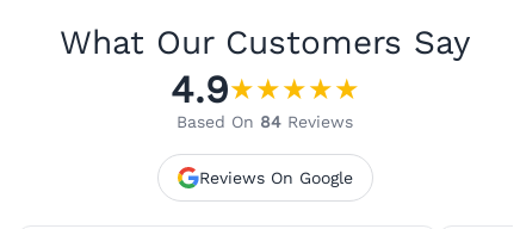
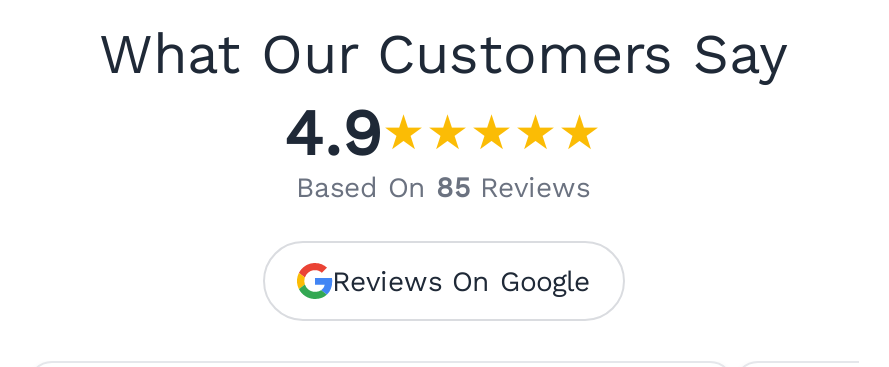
[177,112,353,131] Based On 84 Reviews -> [296,171,590,203] Based On 85 Reviews

